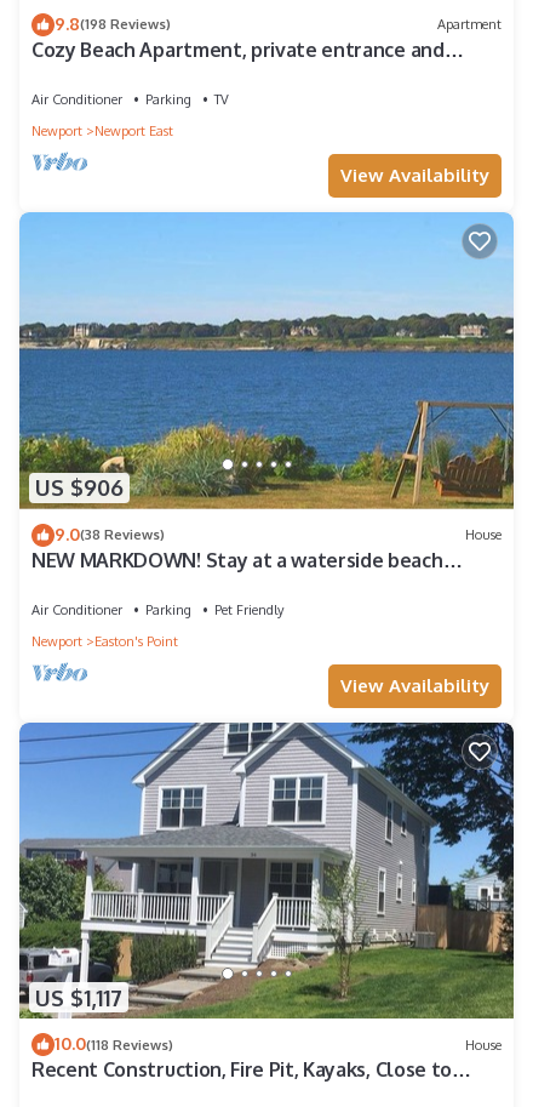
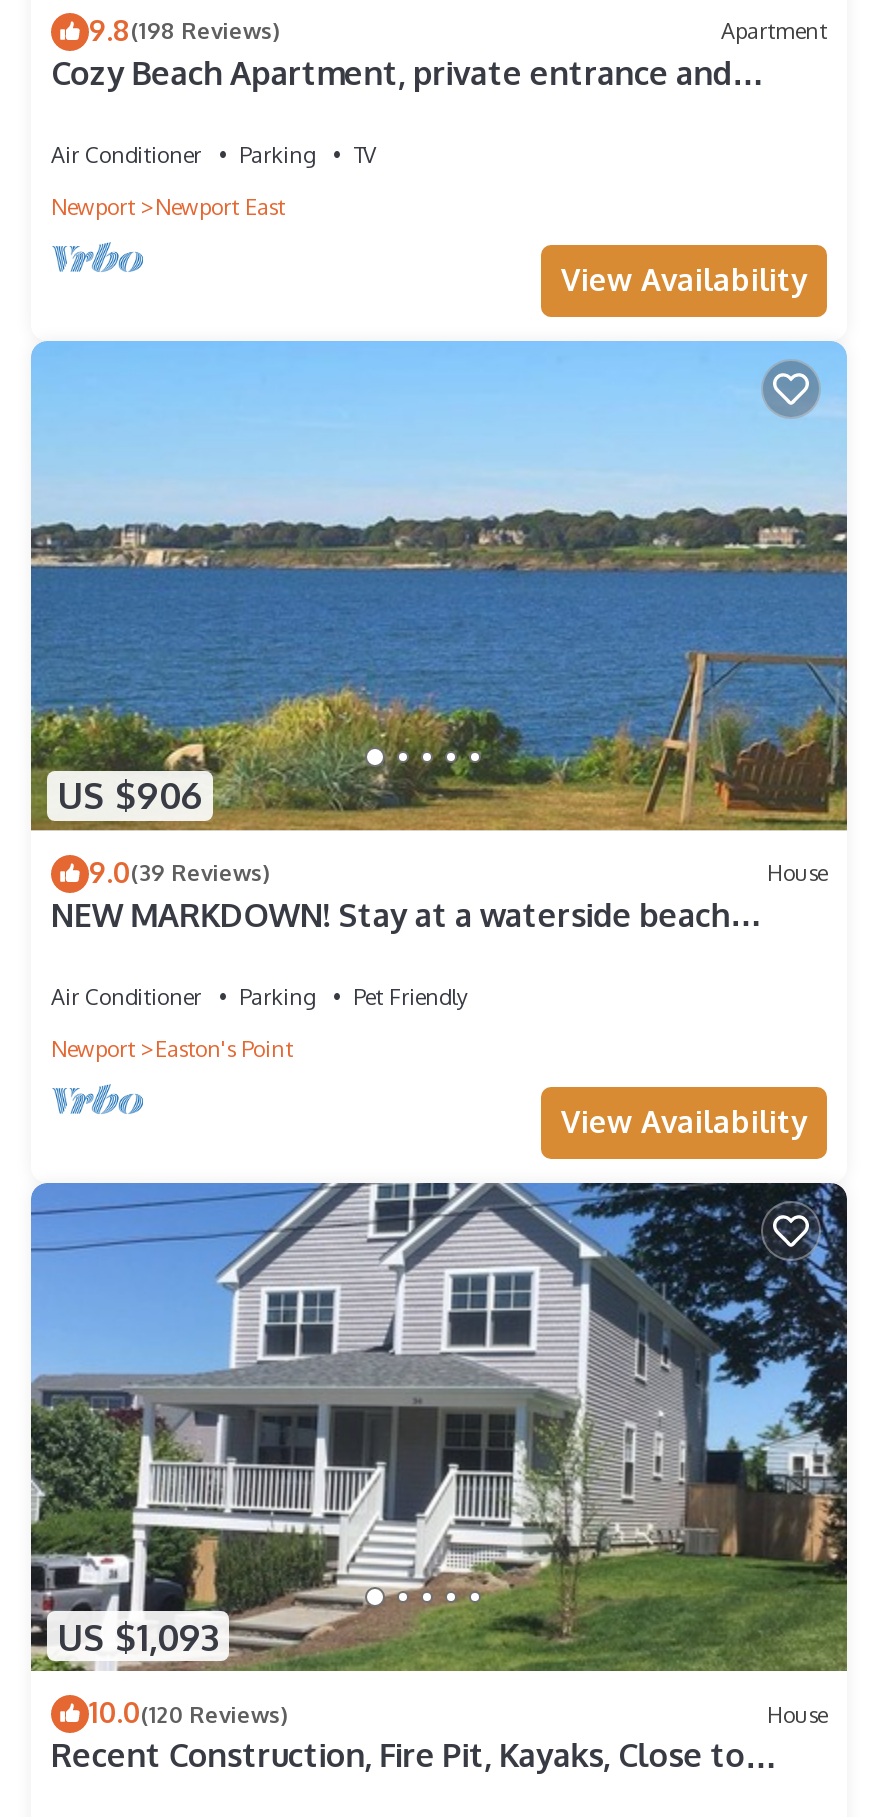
[55,523,165,544] 9.0(38 Reviews) -> [89,854,271,888] 9.0(39 Reviews)
[35,984,122,1011] US $1,117 -> [57,1615,219,1659] US $1,093
[55,1033,173,1054] 10.0(118 Reviews) -> [89,1696,289,1730] 10.0(120 Reviews)

